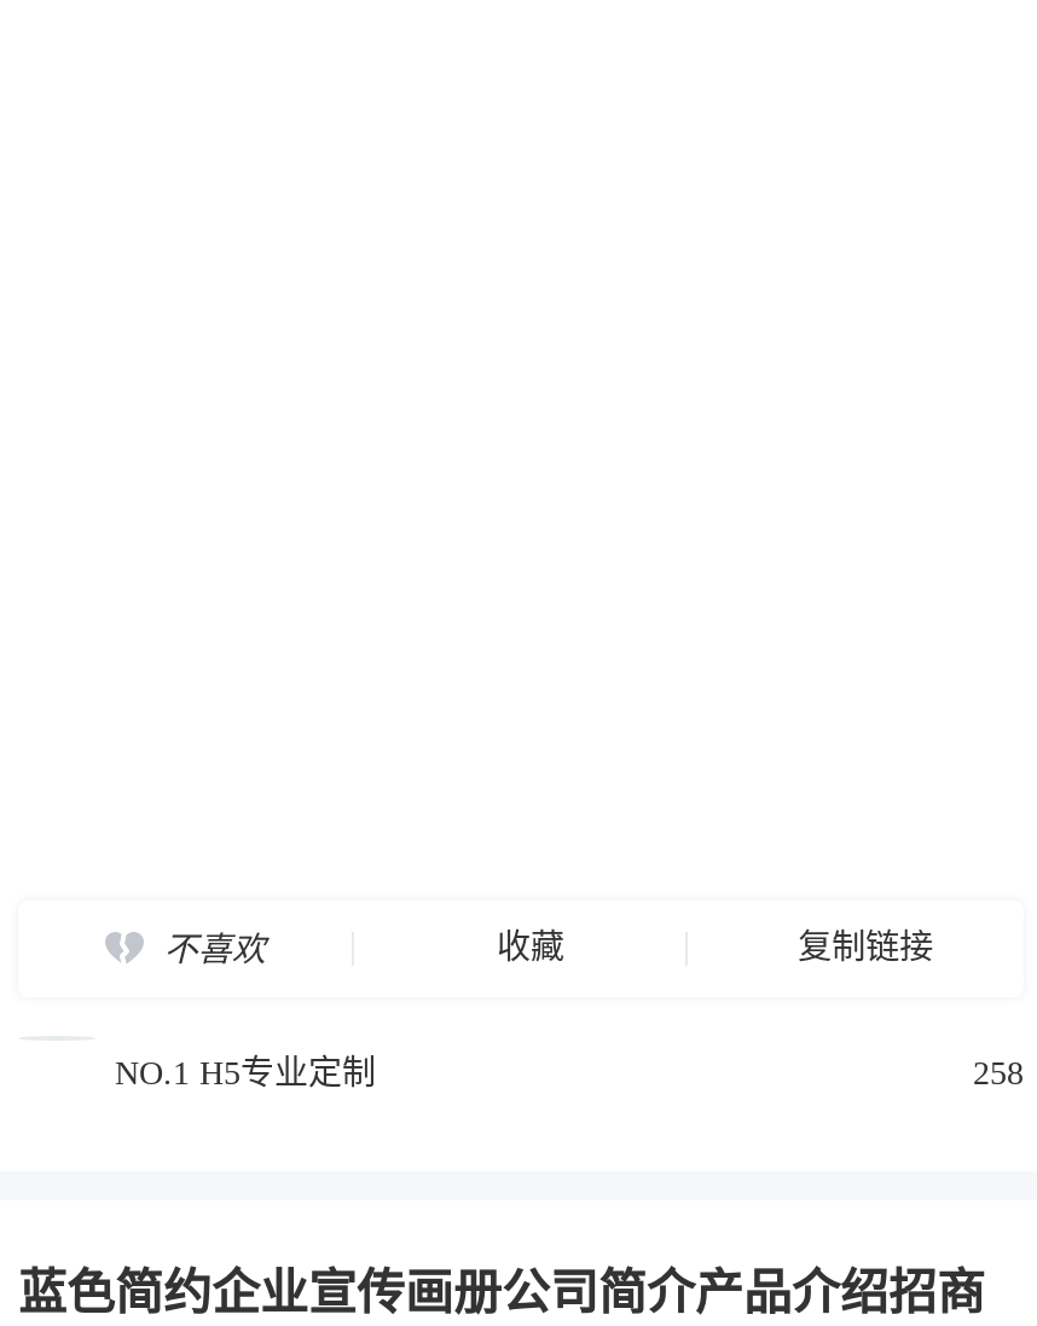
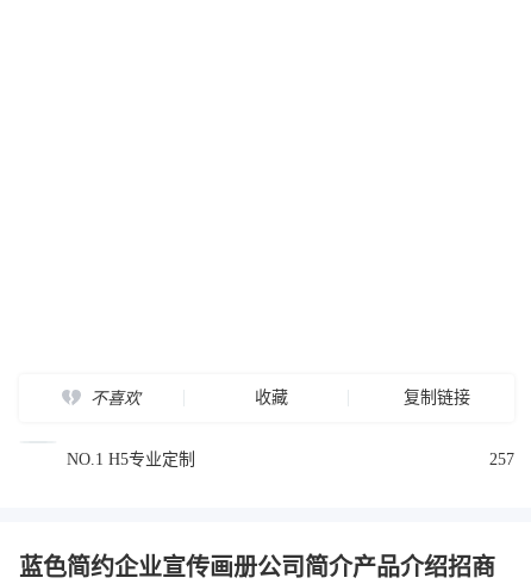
[973,1055,1024,1092] 258 -> [489,451,514,468] 257

